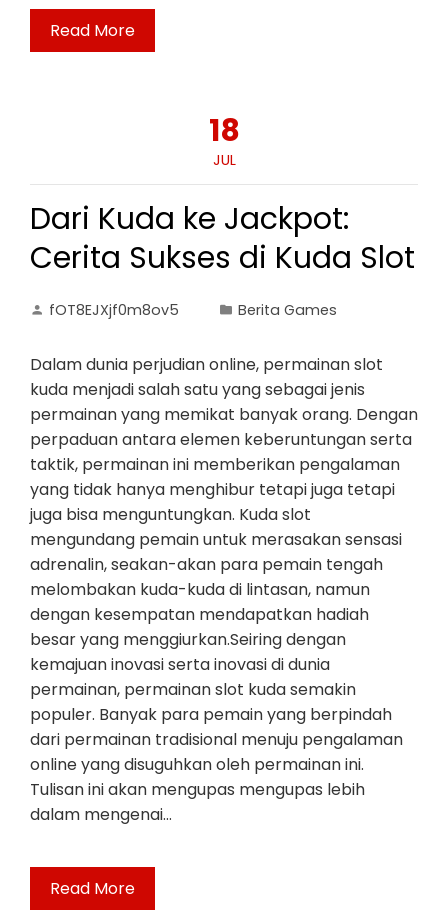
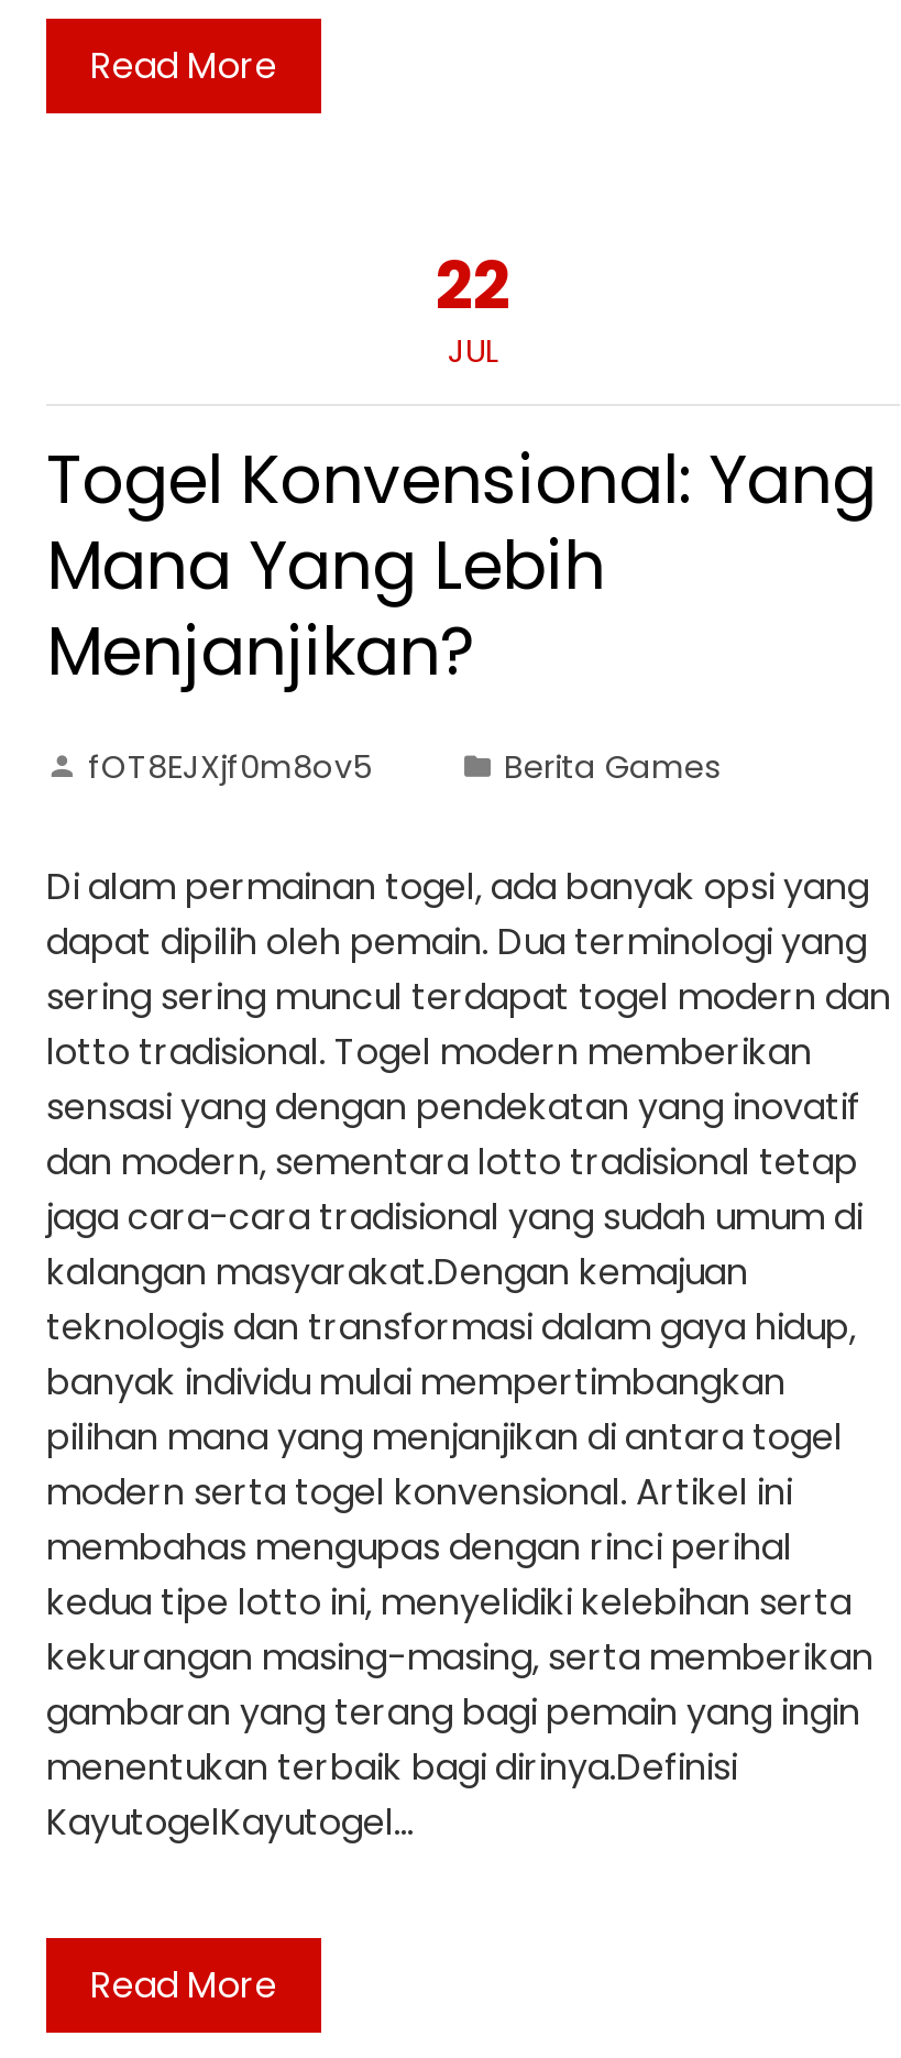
[208,110,239,152] 18 -> [436,241,510,333] 22
[30,198,415,279] Dari Kuda ke Jackpot: | Cerita Sukses di Kuda Slot -> [46,435,876,699] Togel Konvensional: Yang | Mana Yang Lebih | Menjanjikan?
moved [49,300,337,320] -> [88,745,722,789]: fOT8EJXjf0m8ov5 | Berita Games
[30,353,418,826] Dalam dunia perjudian online, permainan slot | kuda menjadi salah satu yang sebagai jenis | permainan yang memikat banyak orang. Dengan | perpaduan antara elemen keberuntungan serta | taktik, permainan ini memberikan pengalaman | yang tidak hanya menghibur tetapi juga tetapi | juga bisa menguntungkan. Kuda slot | mengundang pemain untuk merasakan sensasi | adrenalin, seakan-akan para pemain tengah | melombakan kuda-kuda di lintasan, namun | dengan kesempatan mendapatkan hadiah | besar yang menggiurkan.Seiring dengan | kemajuan inovasi serta inovasi di dunia | permainan, permainan slot kuda semakin | populer. Banyak para pemain yang berpindah | dari permainan tradisional menuju pengalaman | online yang disuguhkan oleh permainan ini. | Tulisan ini akan mengupas mengupas lebih | dalam mengenai… -> [46,862,891,1848] Di alam permainan togel, ada banyak opsi yang | dapat dipilih oleh pemain. Dua terminologi yang | sering sering muncul terdapat togel modern dan | lotto tradisional. Togel modern memberikan | sensasi yang dengan pendekatan yang inovatif | dan modern, sementara lotto tradisional tetap | jaga cara-cara tradisional yang sudah umum di | kalangan masyarakat.Dengan kemajuan | teknologis dan transformasi dalam gaya hidup, | banyak individu mulai mempertimbangkan | pilihan mana yang menjanjikan di antara togel | modern serta togel konvensional. Artikel ini | membahas mengupas dengan rinci perihal | kedua tipe lotto ini, menyelidiki kelebihan serta | kekurangan masing-masing, serta memberikan | gambaran yang terang bagi pemain yang ingin | menentukan terbaik bagi dirinya.Definisi | KayutogelKayutogel…

